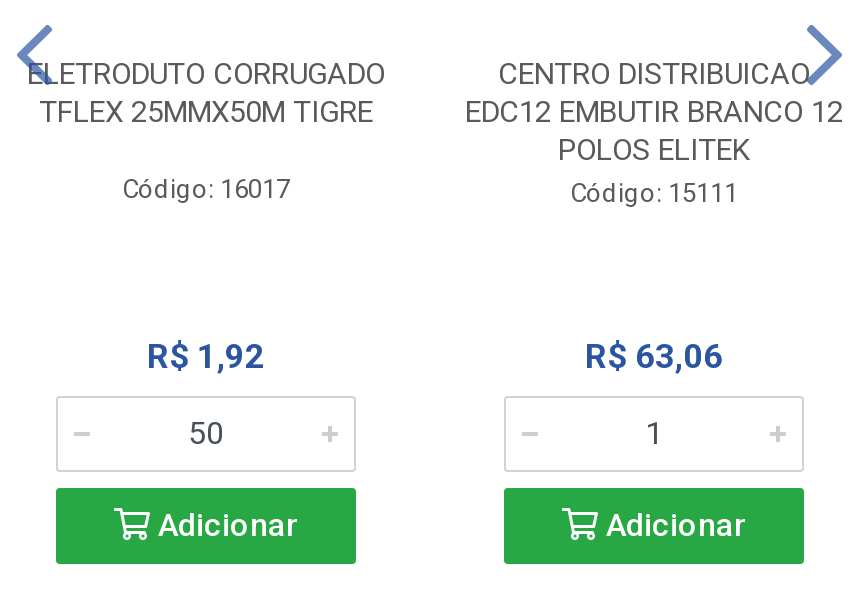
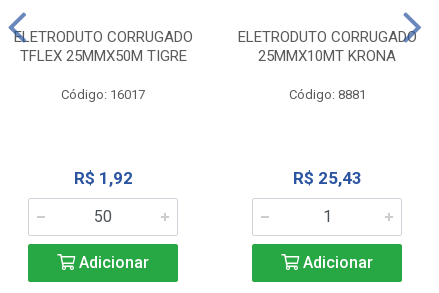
[465,55,843,207] CENTRO DISTRIBUICAO | EDC12 EMBUTIR BRANCO 12 | POLOS ELITEK | Código: 15111 -> [237,28,416,102] ELETRODUTO CORRUGADO | 25MMX10MT KRONA | Código: 8881
[585,335,723,375] R$ 63,06 -> [292,168,361,188] R$ 25,43

